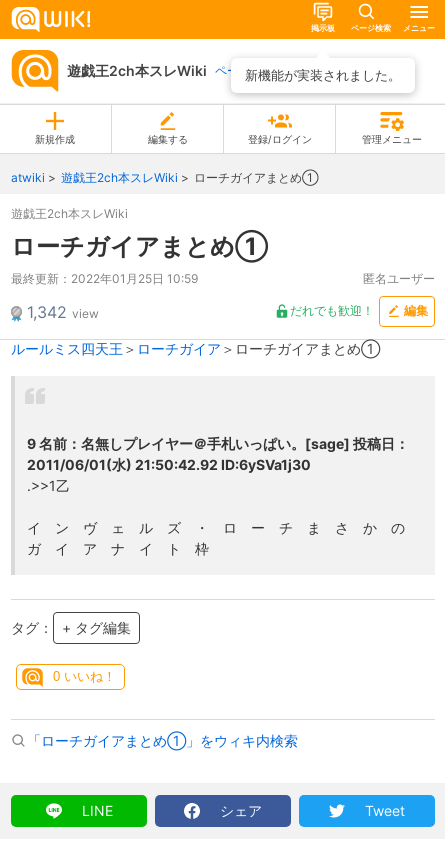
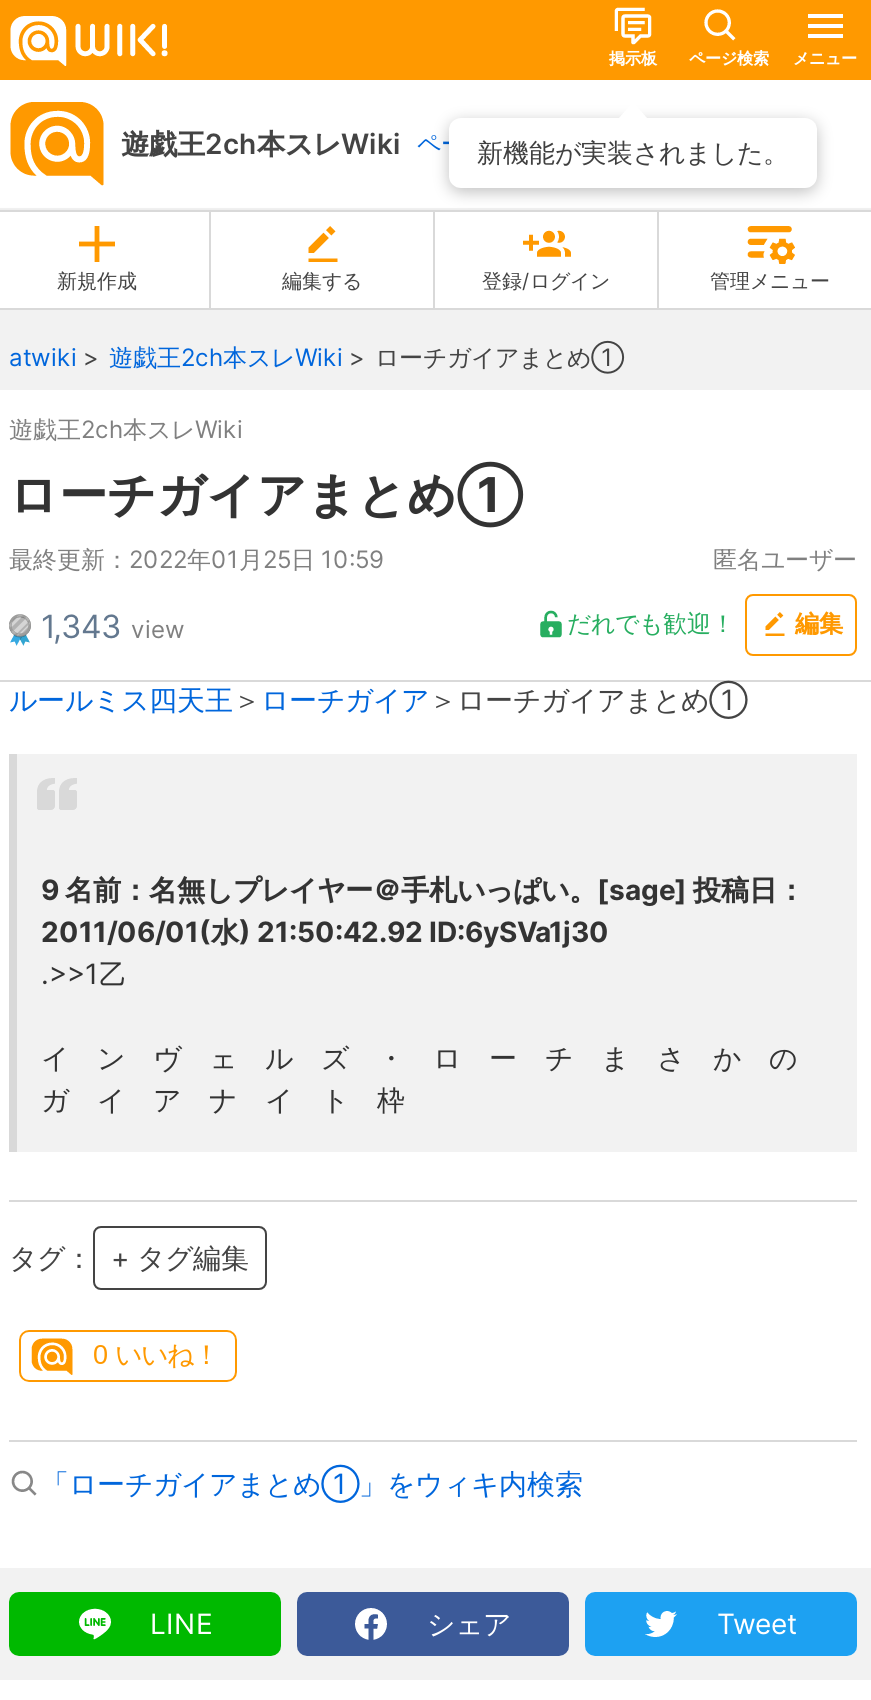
[27,301,99,321] 1,342 view -> [41,605,185,645] 1,343 view

